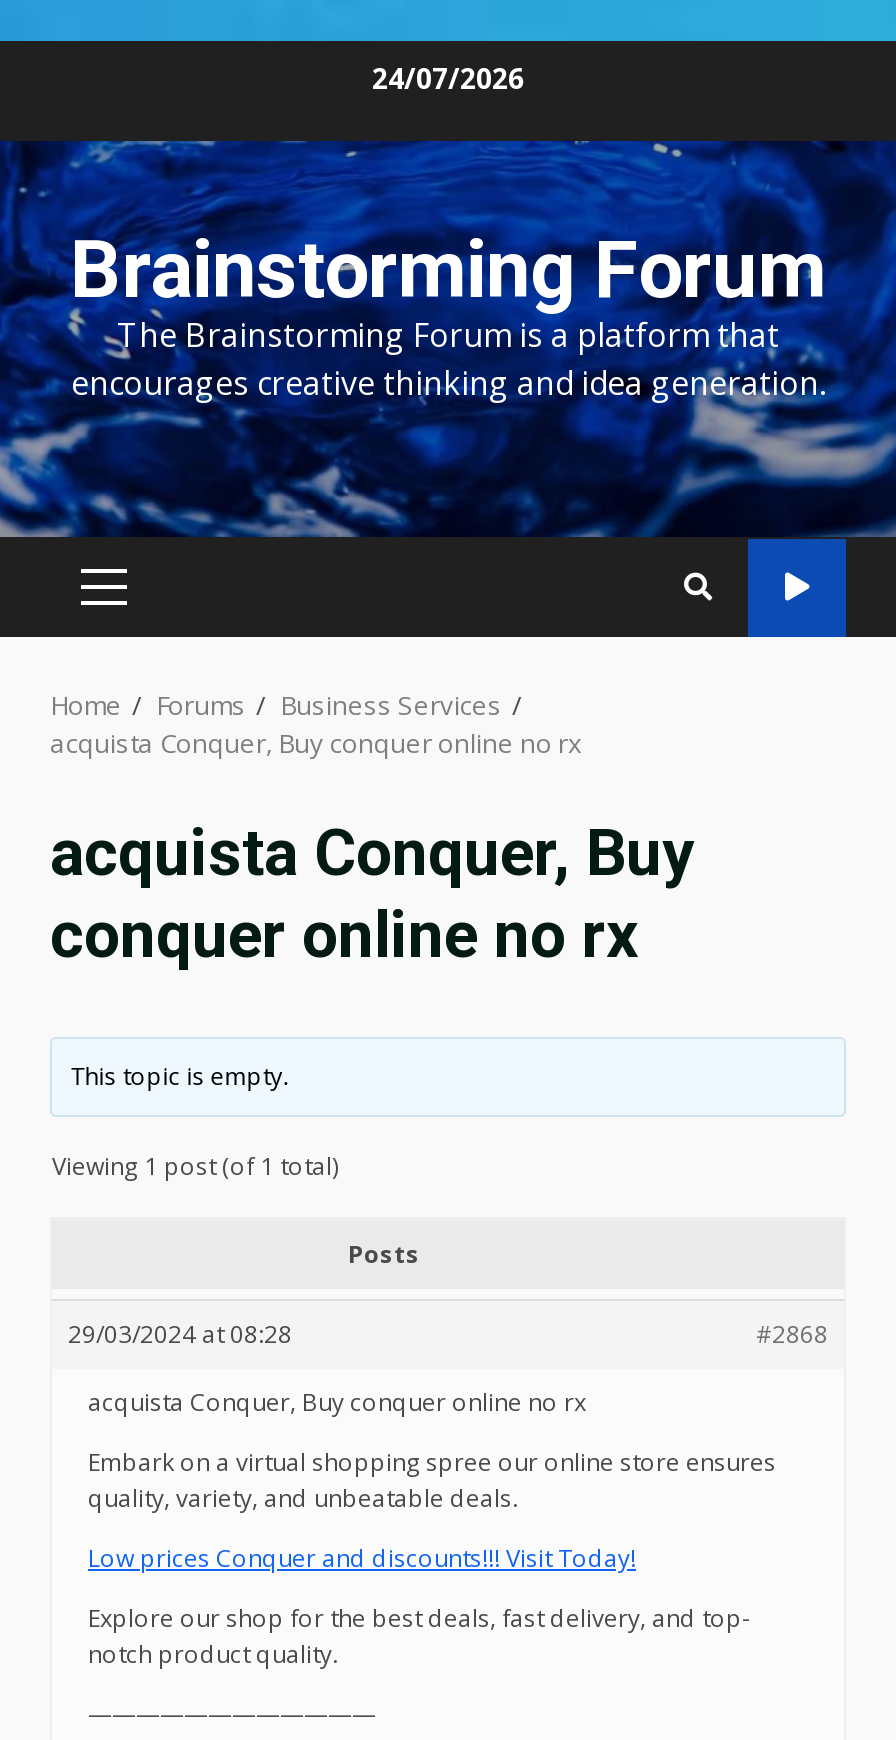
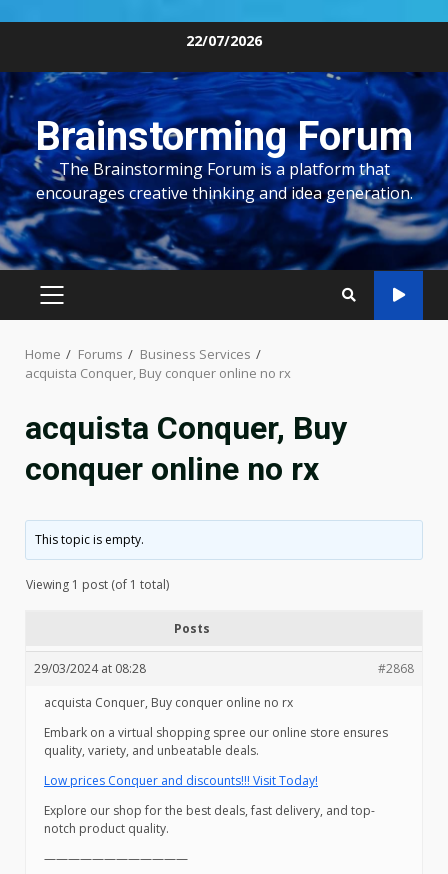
[372,58,524,96] 24/07/2026 -> [186,30,262,49] 22/07/2026

